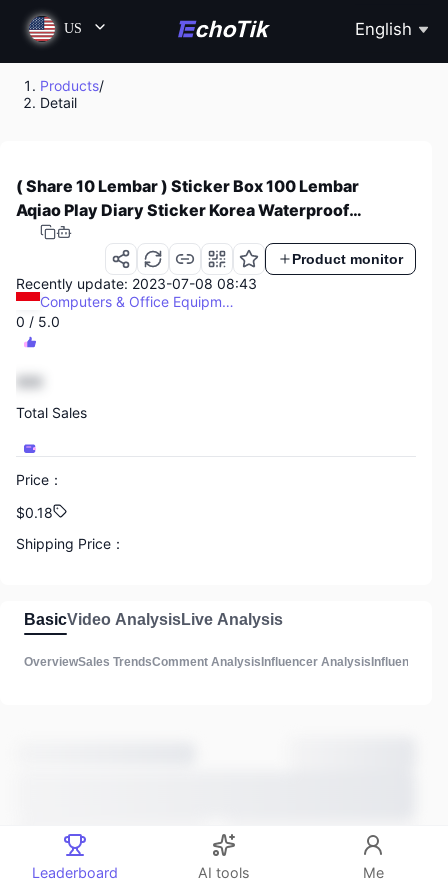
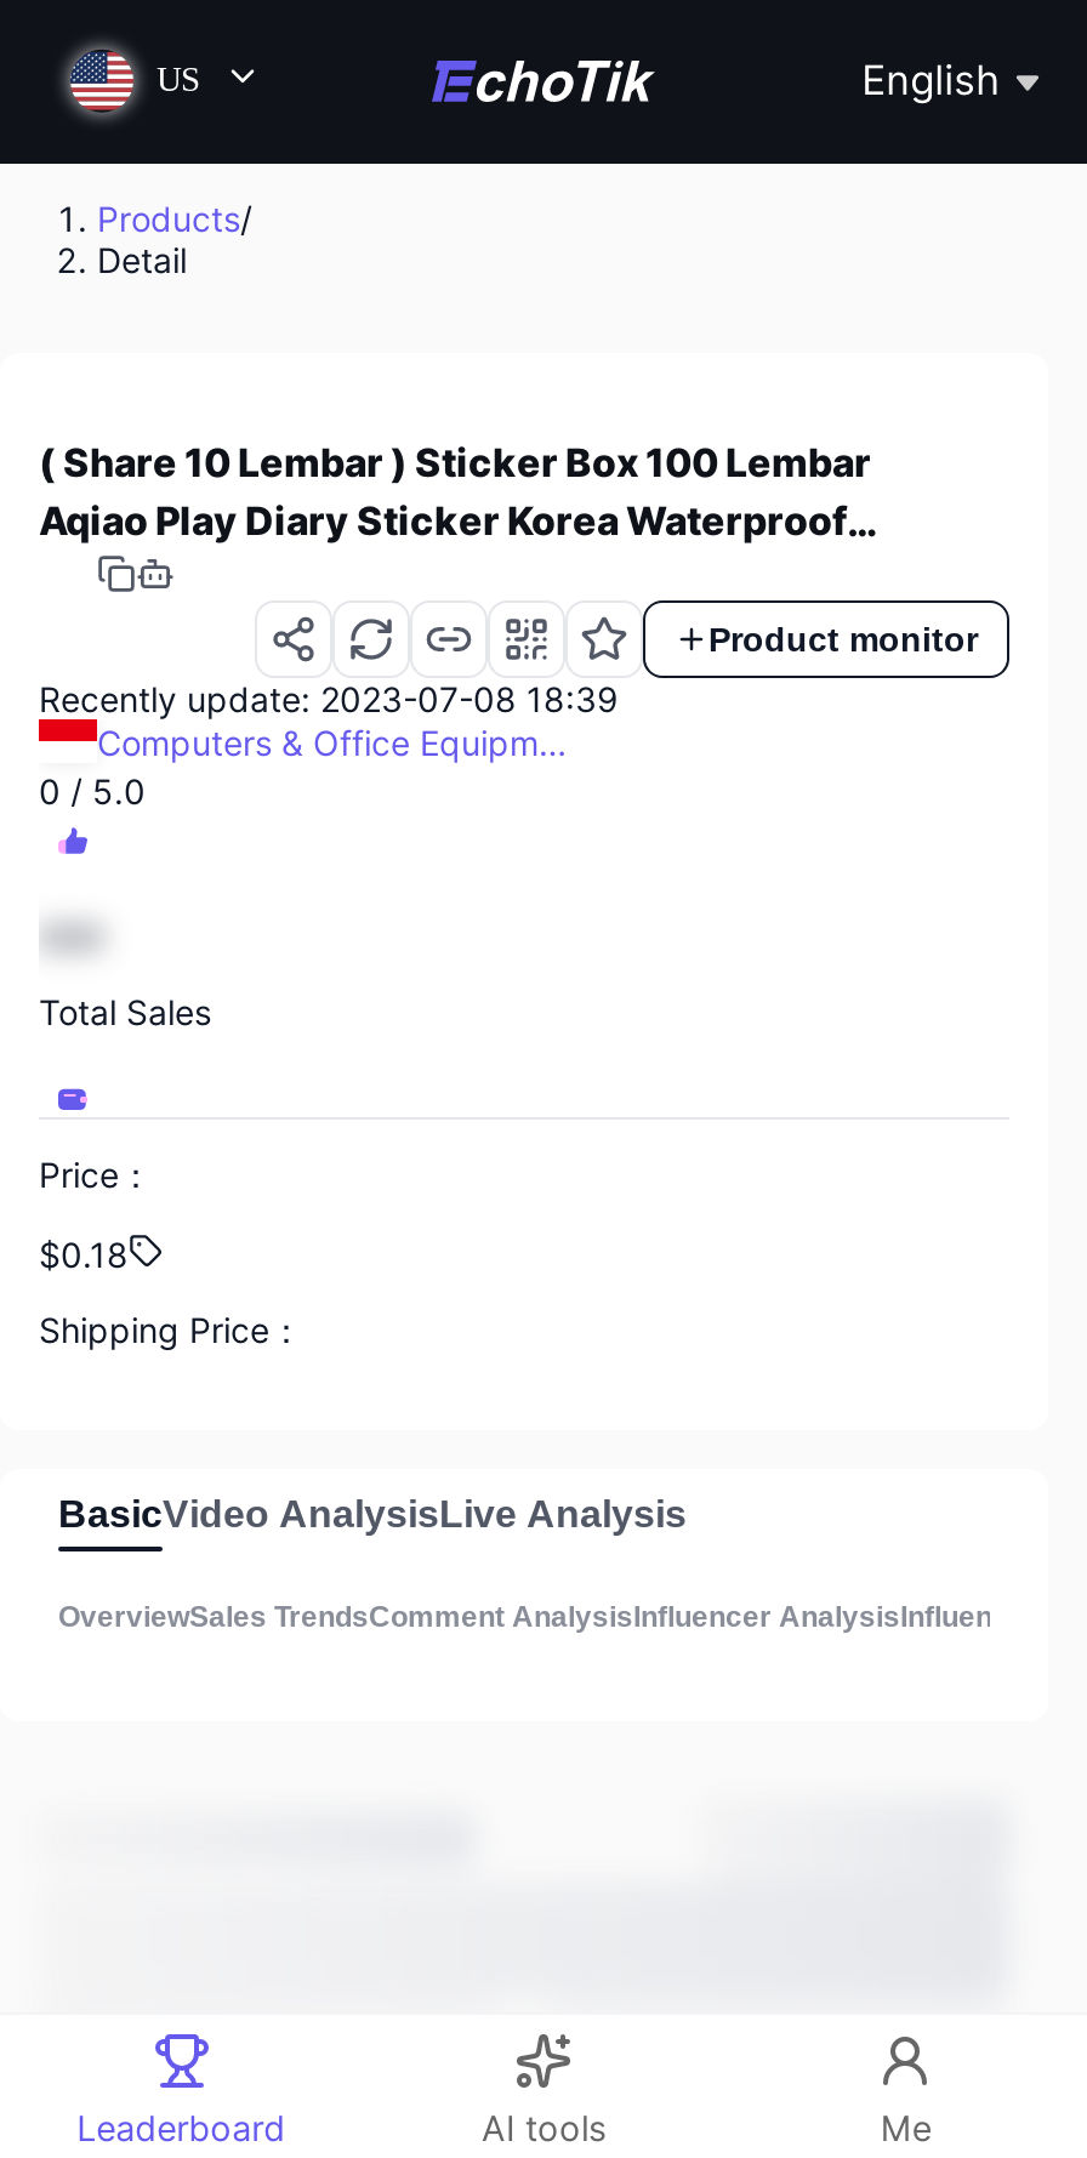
[16,275,257,292] Recently update: 2023-07-08 08:43 -> [39,679,619,720] Recently update: 2023-07-08 18:39

